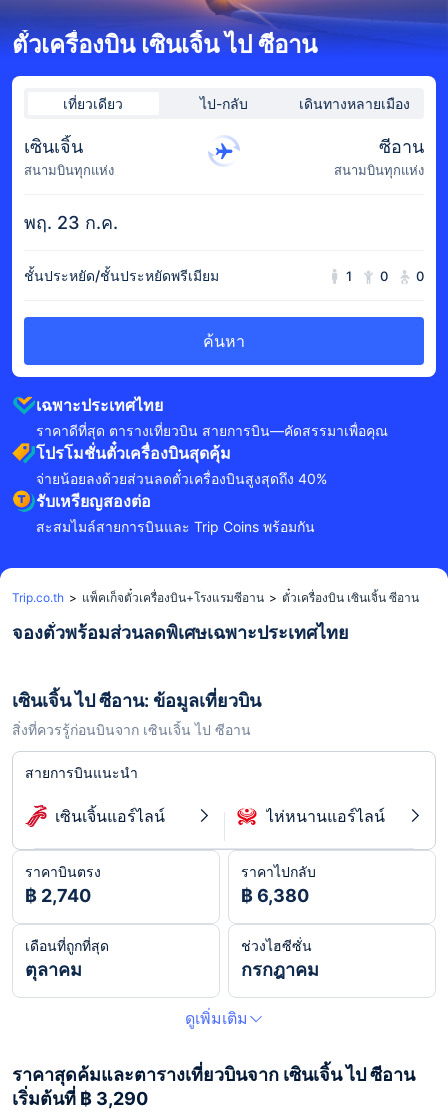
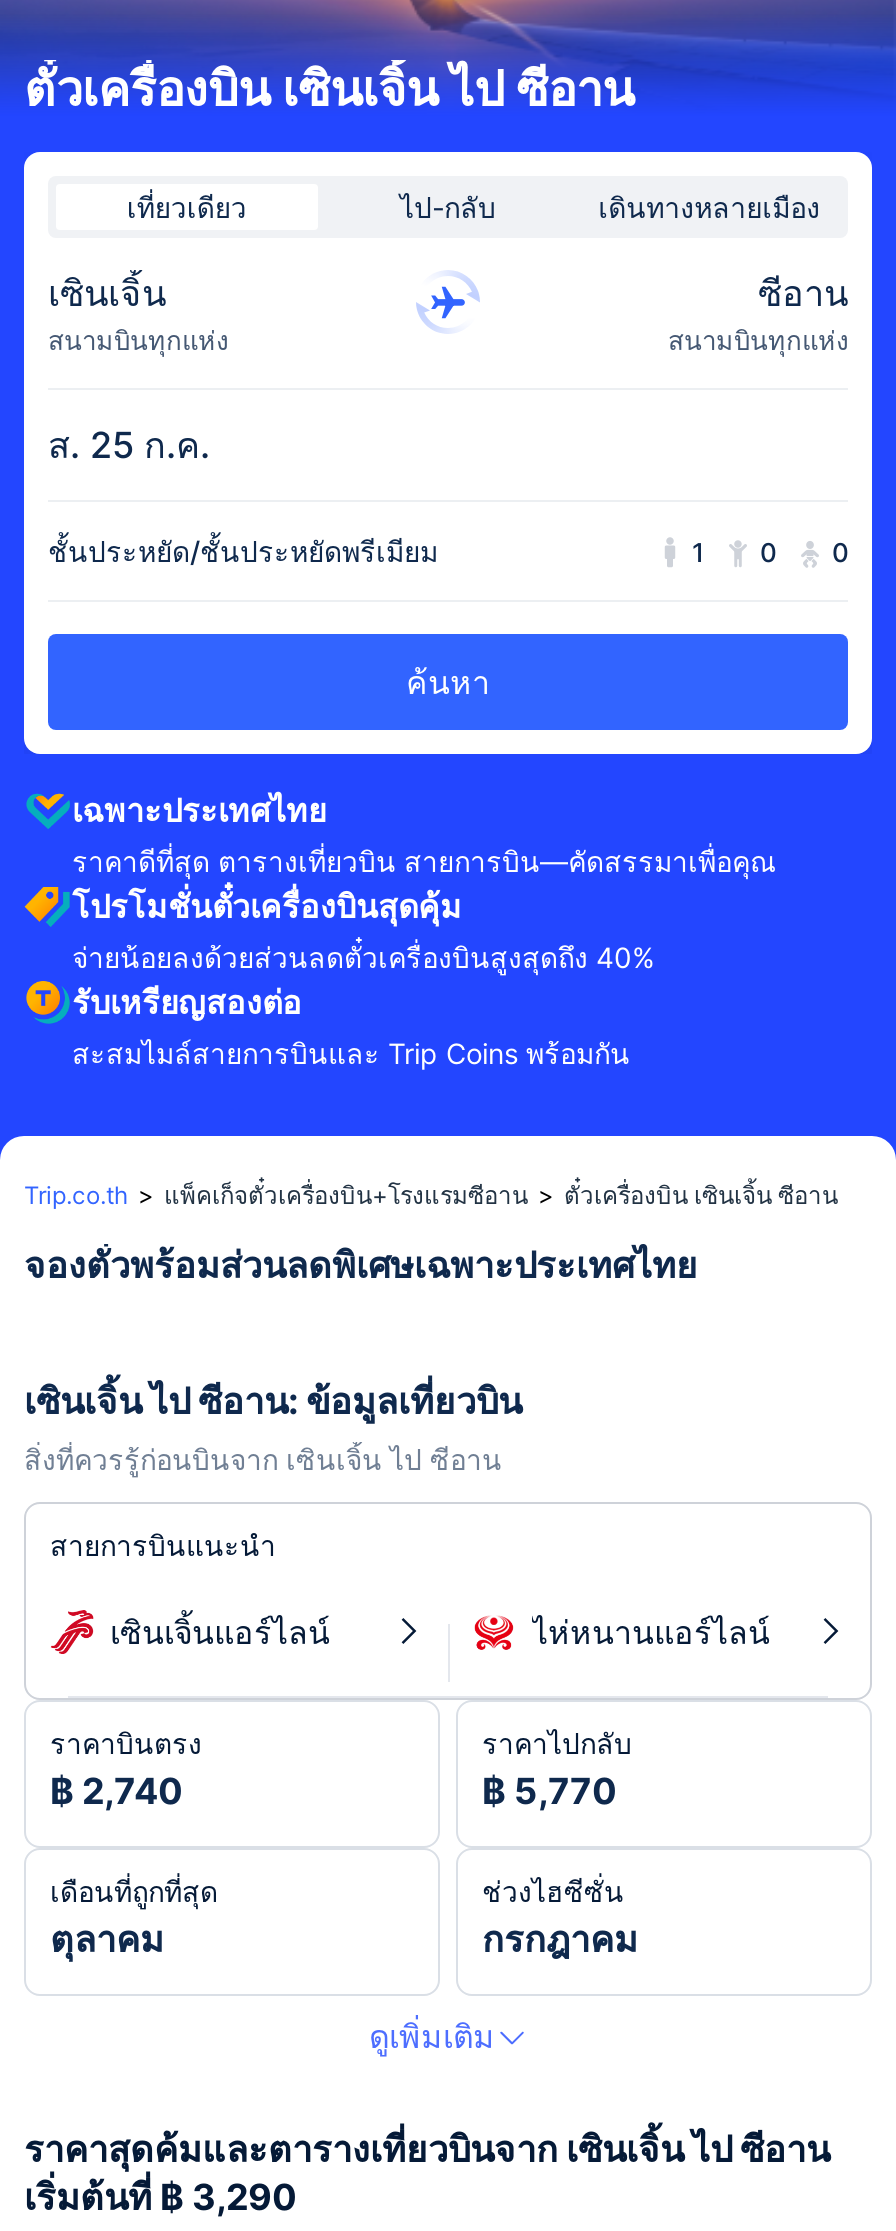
[24,212,118,233] พฤ. 23 ก.ค. -> [48,424,210,466] ส. 25 ก.ค.
[241,885,309,906] ฿ 6,380 -> [482,1770,616,1812] ฿ 5,770

